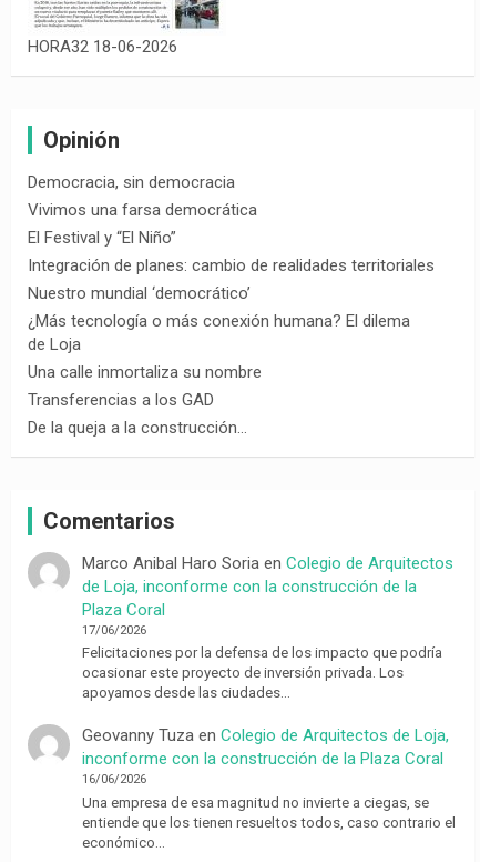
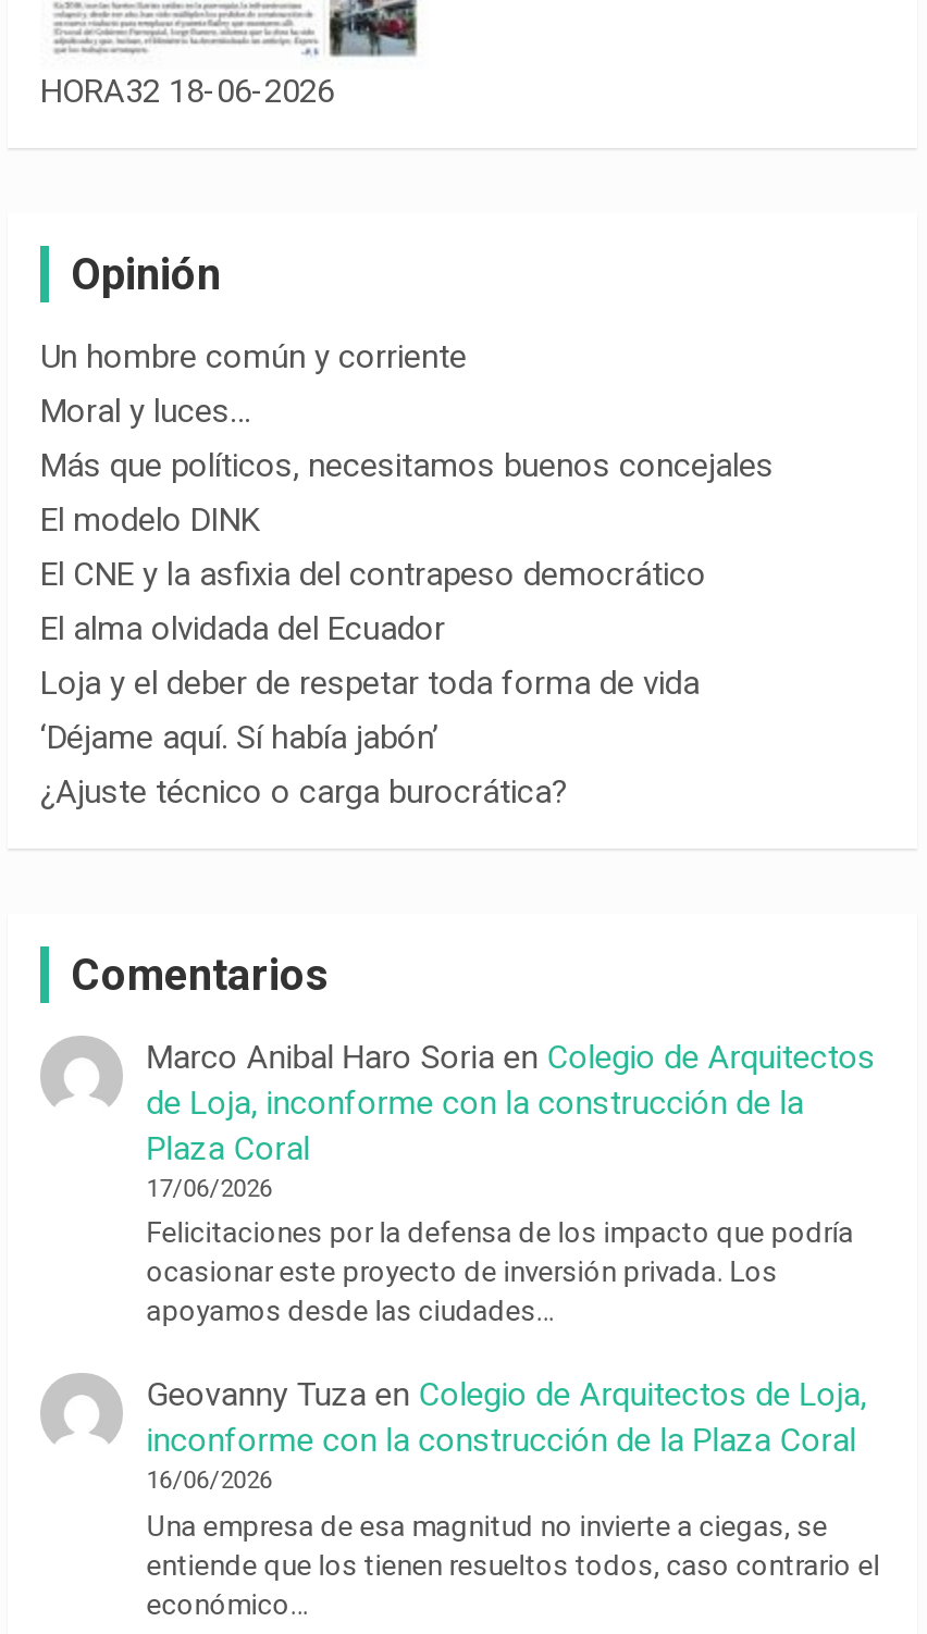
[28,172,435,437] Democracia, sin democracia | Vivimos una farsa democrática | El Festival y “El Niño” | Integración de planes: cambio de realidades territoriales | Nuestro mundial ‘democrático’ | ¿Más tecnología o más conexión humana? El dilema | de Loja | Una calle inmortaliza su nombre | Transferencias a los GAD | De la queja a la construcción… -> [40,337,774,811] Un hombre común y corriente | Moral y luces… | Más que políticos, necesitamos buenos concejales | El modelo DINK | El CNE y la asfixia del contrapeso democrático | El alma olvidada del Ecuador | Loja y el deber de respetar toda forma de vida | ‘Déjame aquí. Sí había jabón’ | ¿Ajuste técnico o carga burocrática?

